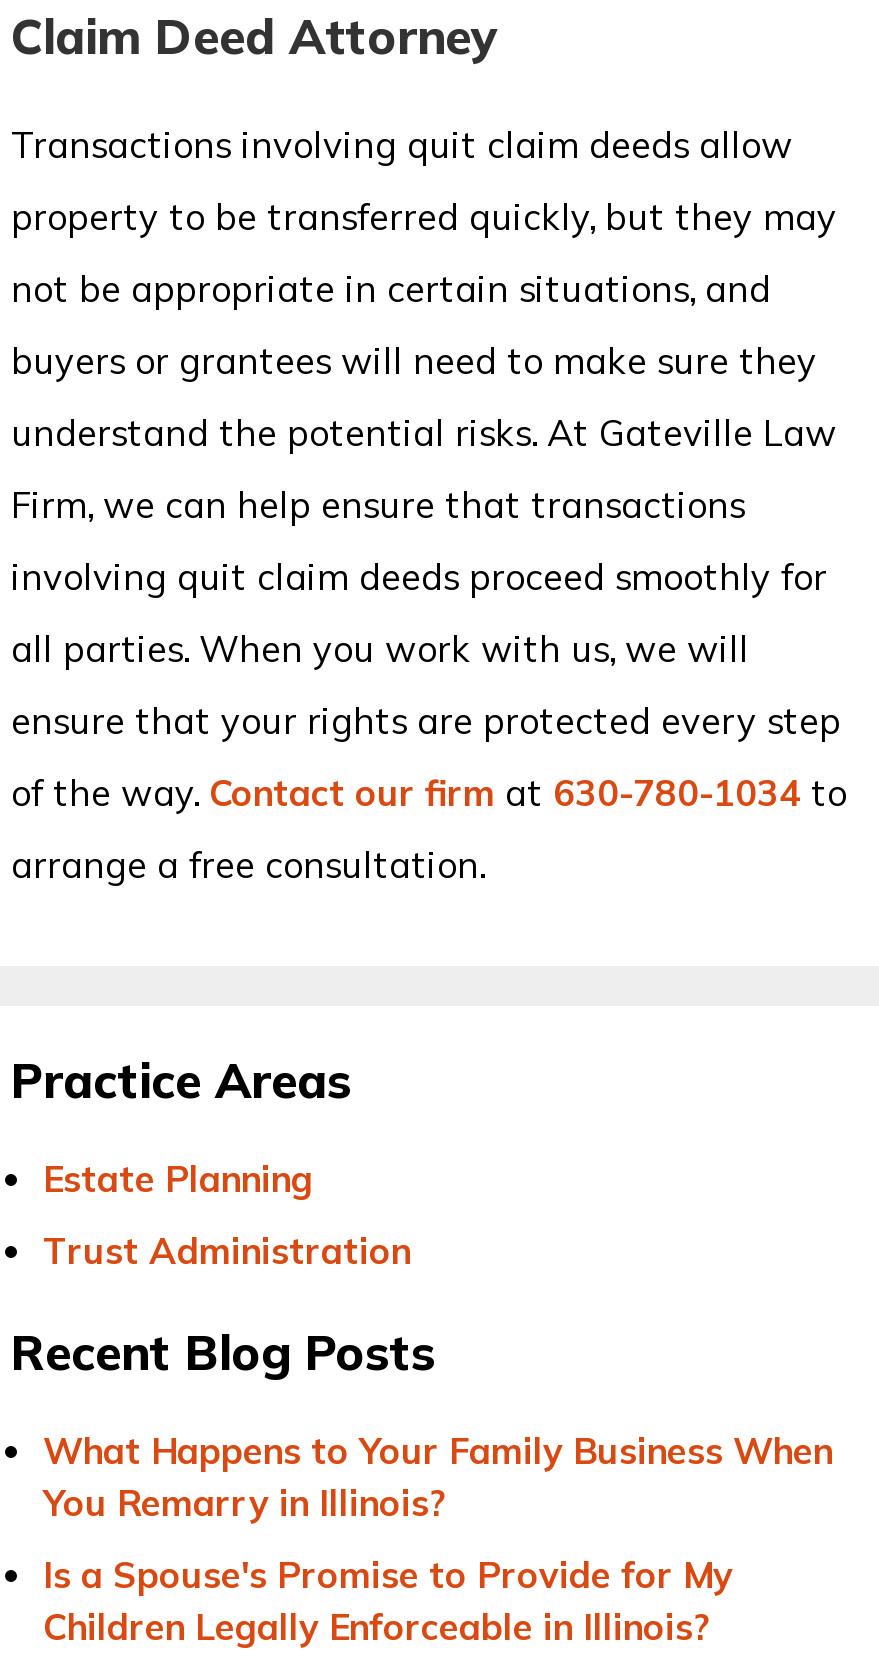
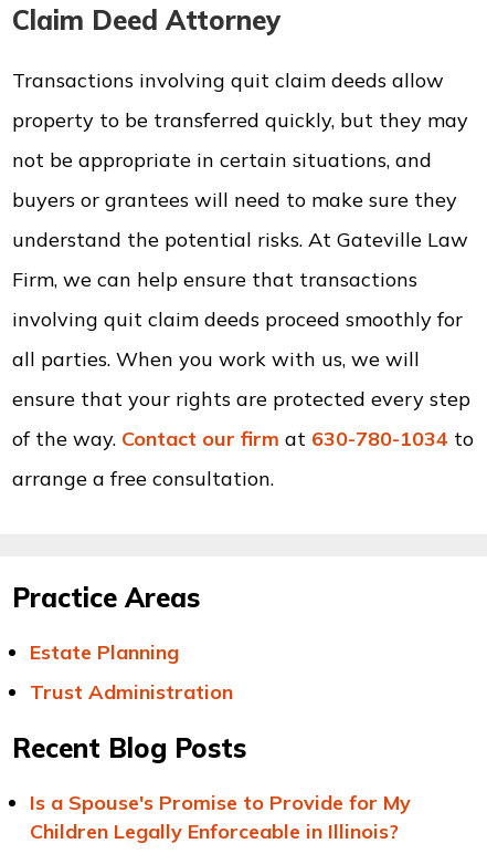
[43,1428,833,1526] What Happens to Your Family Business When | You Remarry in Illinois? -> none

